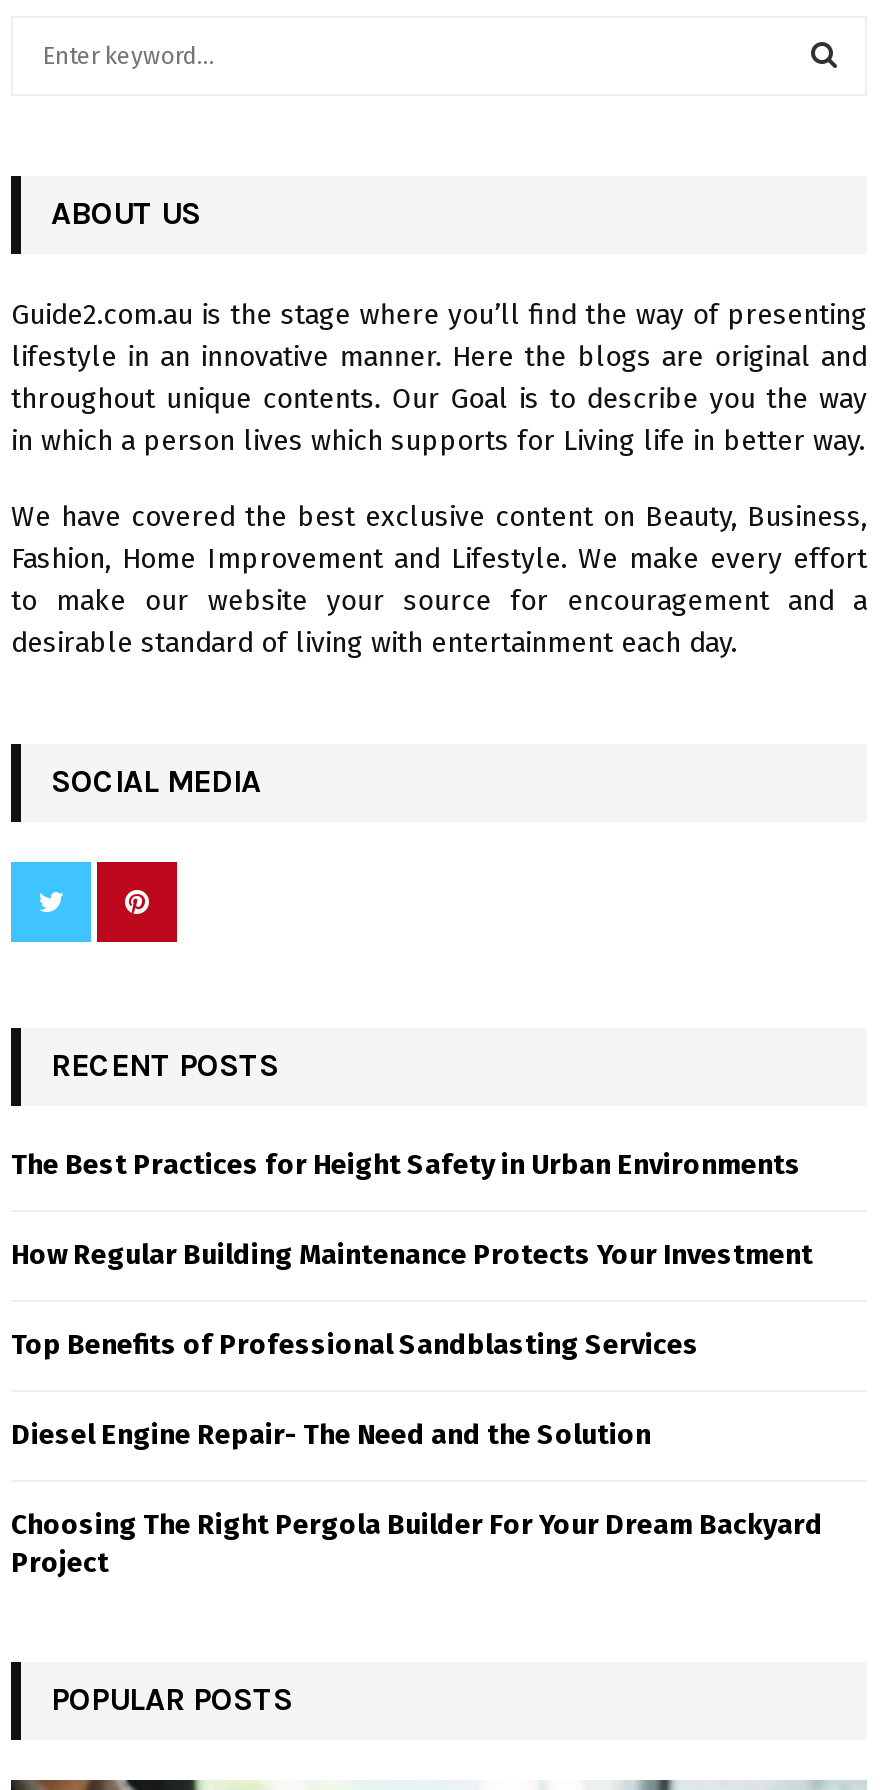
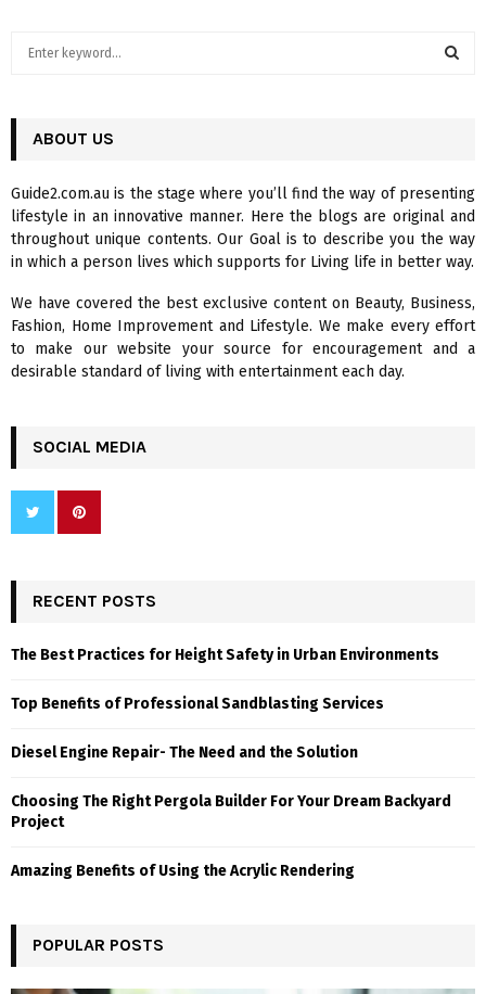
[11,1238,813,1272] How Regular Building Maintenance Protects Your Investment -> none
moved [11,1328,823,1580] -> [11,695,451,831]: Top Benefits of Professional Sandblasting Services | Diesel Engine Repair- The Need and the Solution | Choosing The Right Pergola Builder For Your Dream Backyard | Project
none -> [11,862,355,880] Amazing Benefits of Using the Acrylic Rendering

